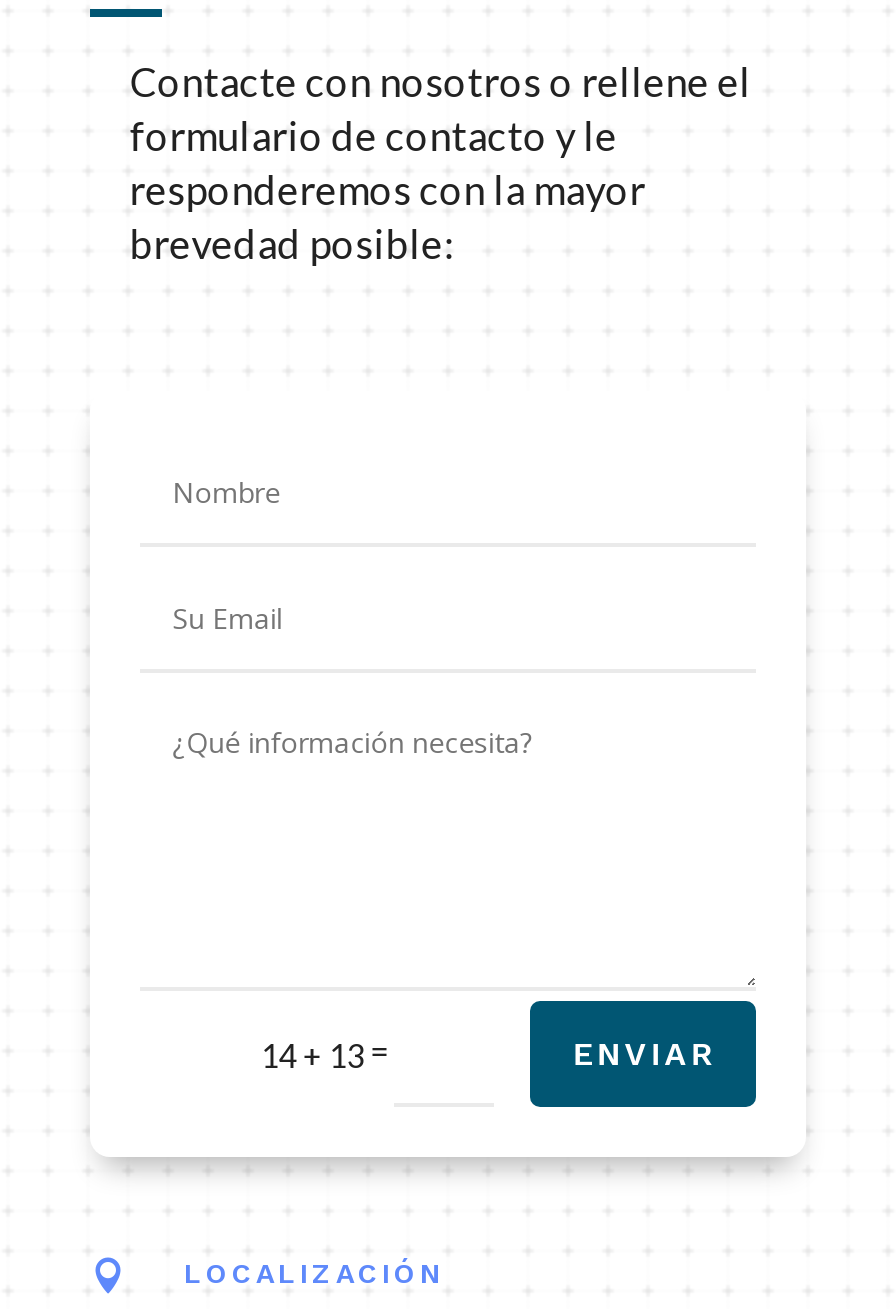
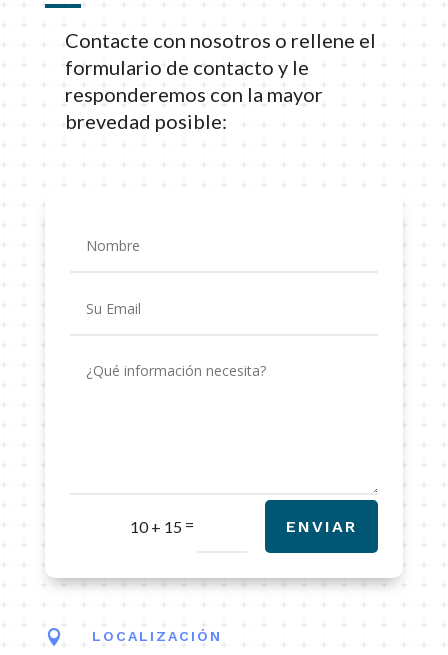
[260,1031,394,1074] 14 + 13 = -> [130,515,197,537] 10 + 15 =

